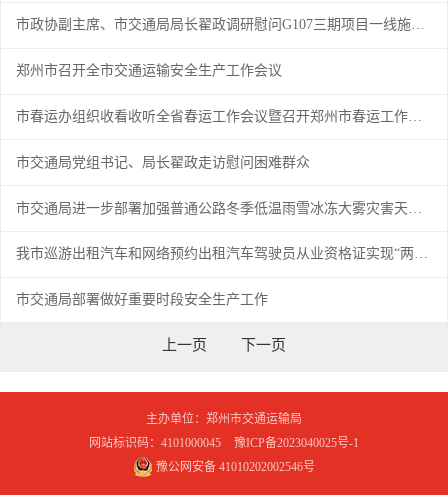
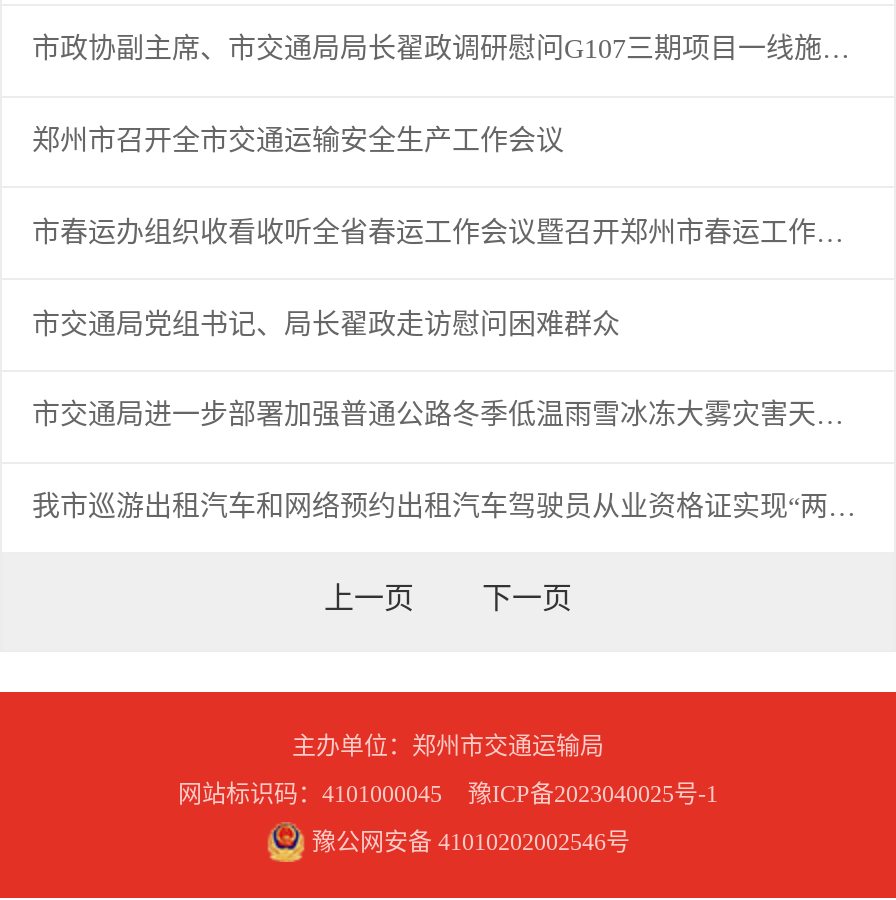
[16,292,268,307] 市交通局部署做好重要时段安全生产工作 -> none

